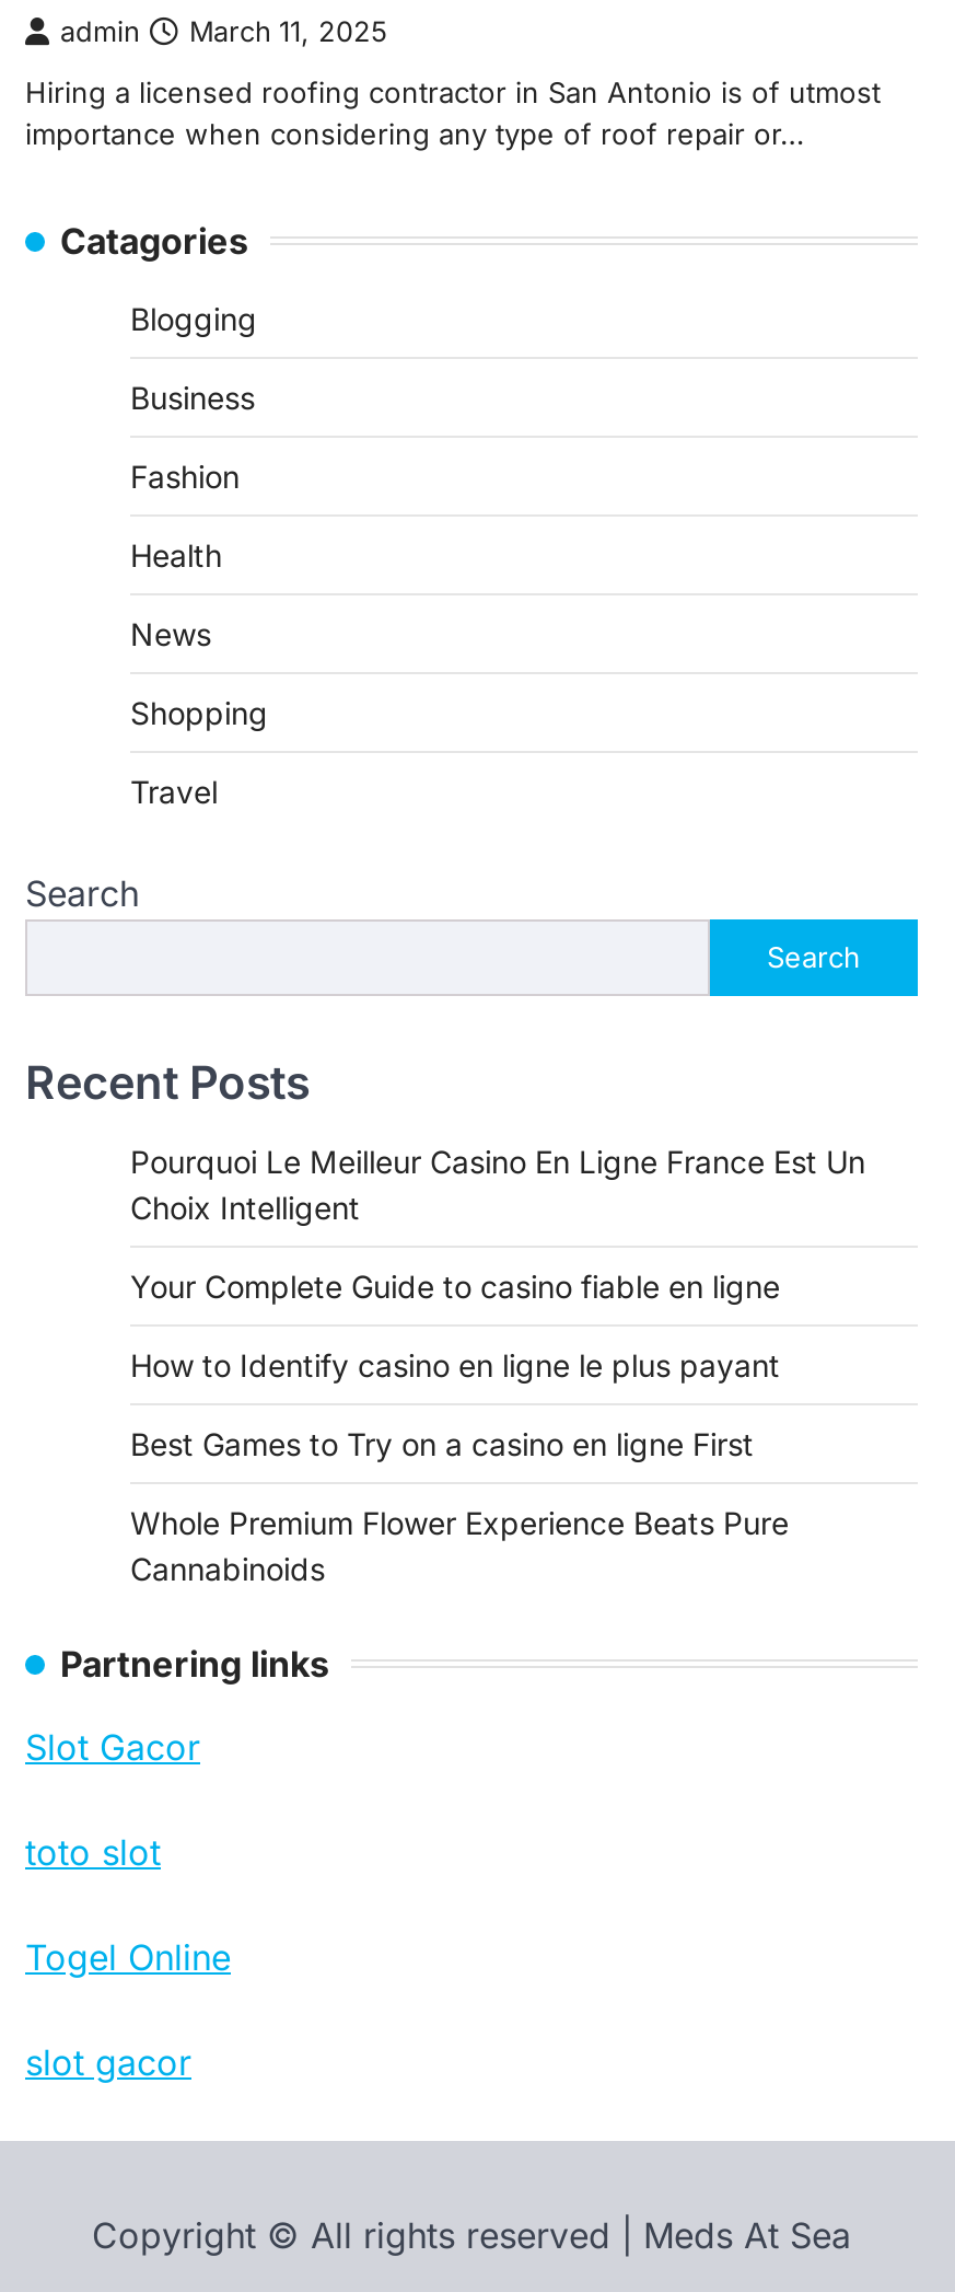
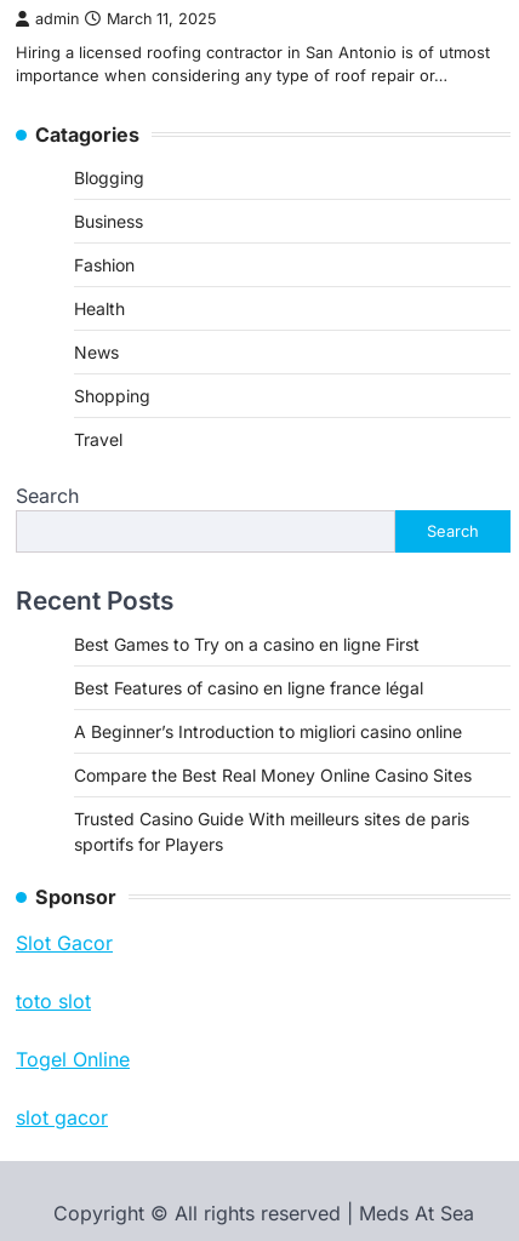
[130,1142,865,1383] Pourquoi Le Meilleur Casino En Ligne France Est Un | Choix Intelligent | Your Complete Guide to casino fiable en ligne | How to Identify casino en ligne le plus payant -> none
moved [130,1424,754,1461] -> [74,633,420,654]: Best Games to Try on a casino en ligne First
[60,1503,789,1685] Whole Premium Flower Experience Beats Pure | Cannabinoids | Partnering links -> [35,677,472,908] Best Features of casino en ligne france légal | A Beginner’s Introduction to migliori casino online | Compare the Best Real Money Online Casino Sites | Trusted Casino Guide With meilleurs sites de paris | sportifs for Players | Sponsor

